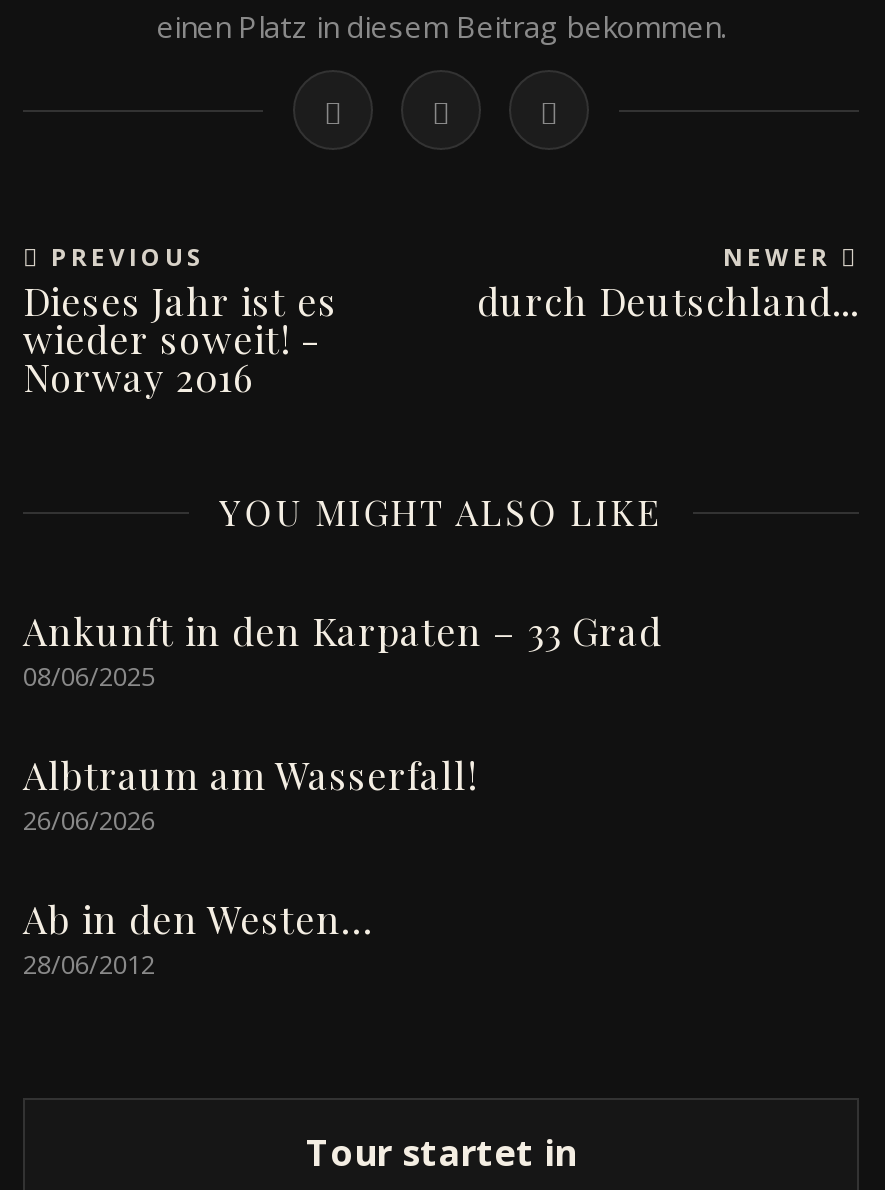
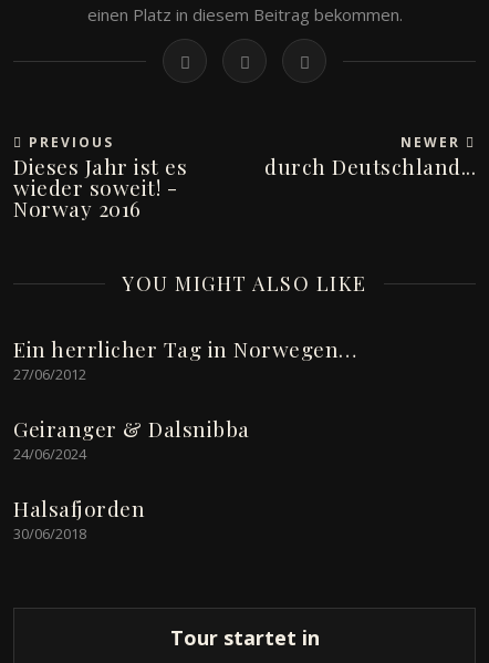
[23,604,662,694] Ankunft in den Karpaten – 33 Grad | 08/06/2025 -> [13,334,357,384] Ein herrlicher Tag in Norwegen… | 27/06/2012
[23,748,476,838] Albtraum am Wasserfall! | 26/06/2026 -> [13,414,249,464] Geiranger & Dalsnibba | 24/06/2024
[23,892,374,982] Ab in den Westen… | 28/06/2012 -> [13,494,145,543] Halsafjorden | 30/06/2018

